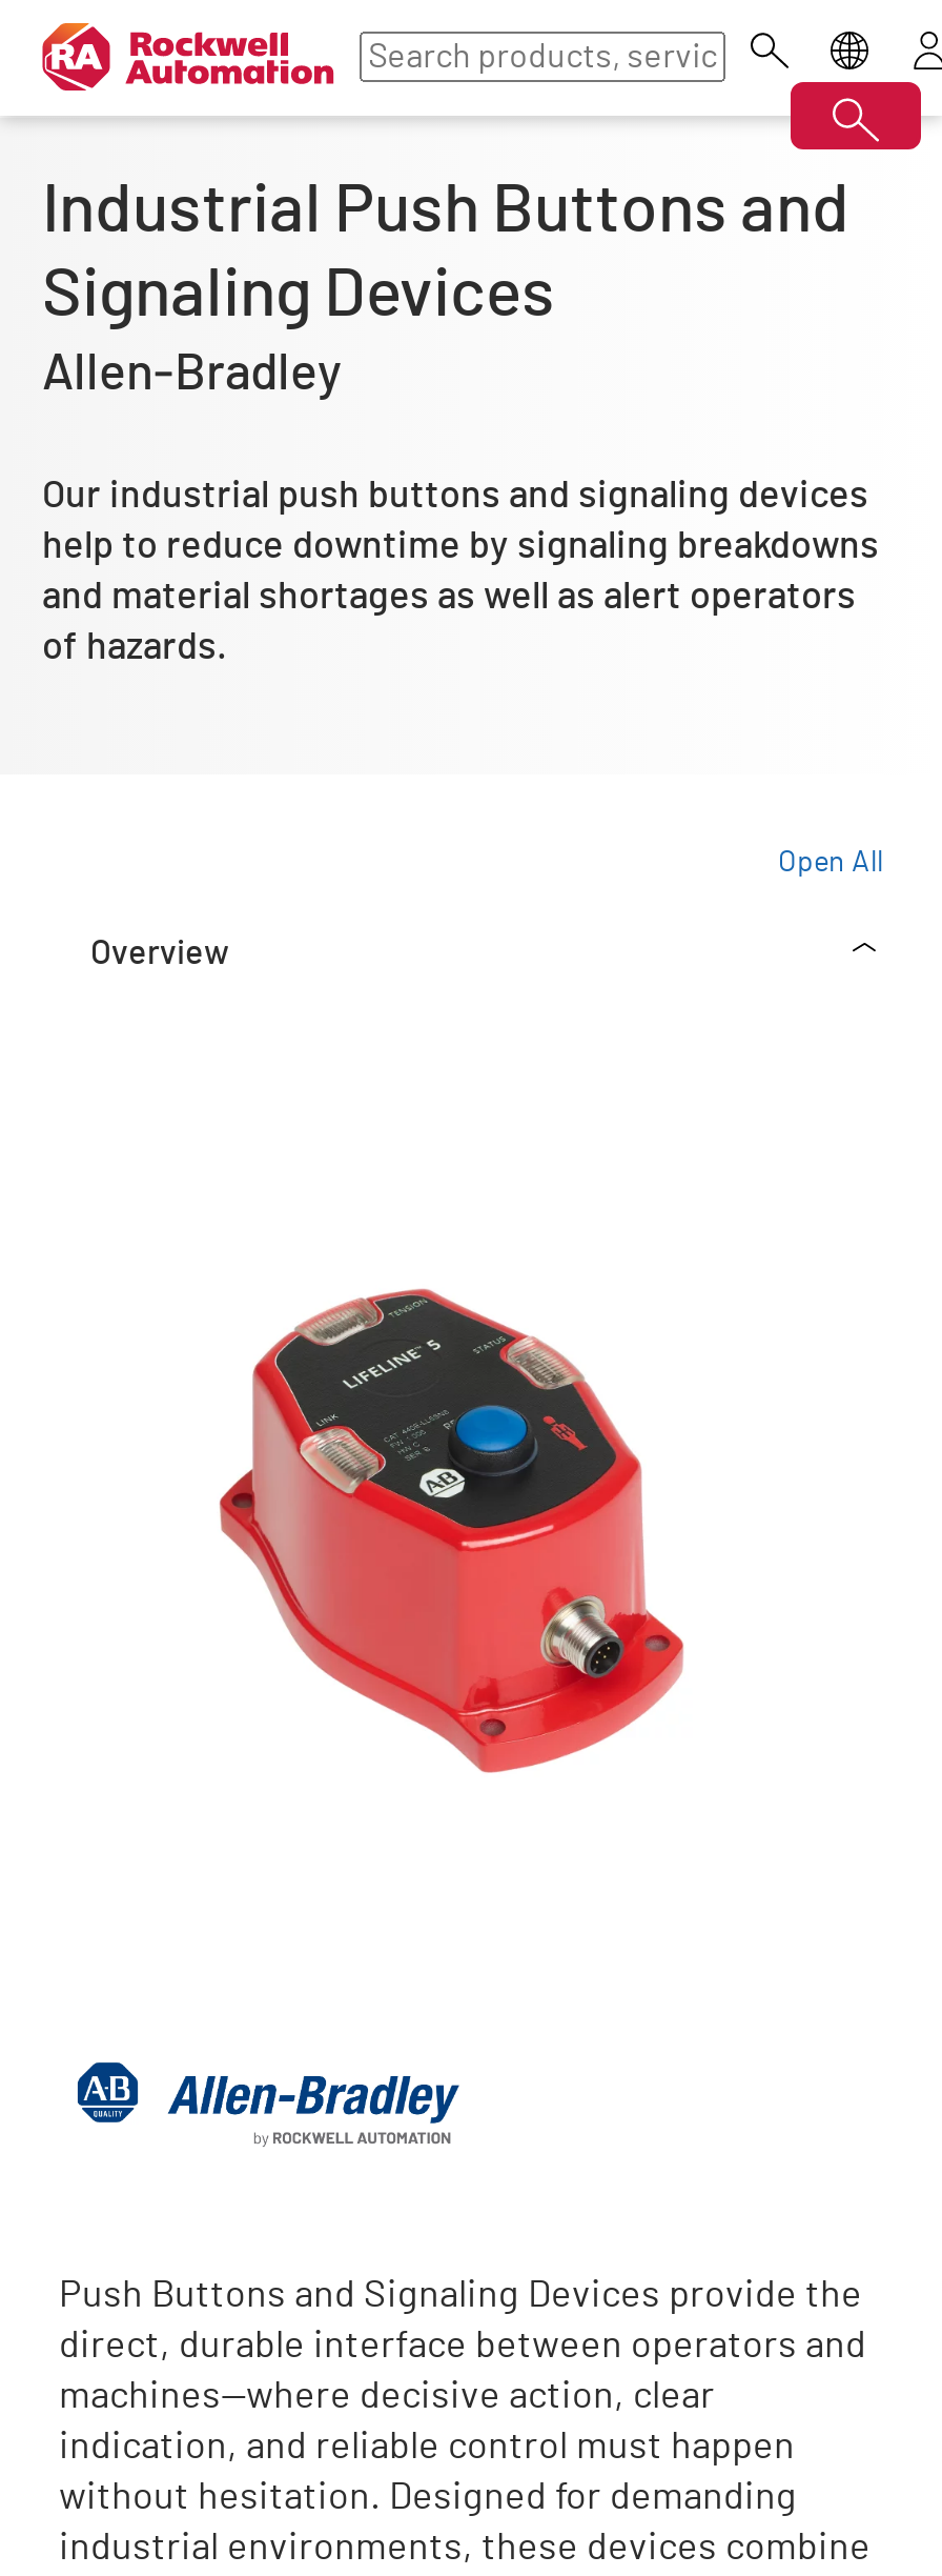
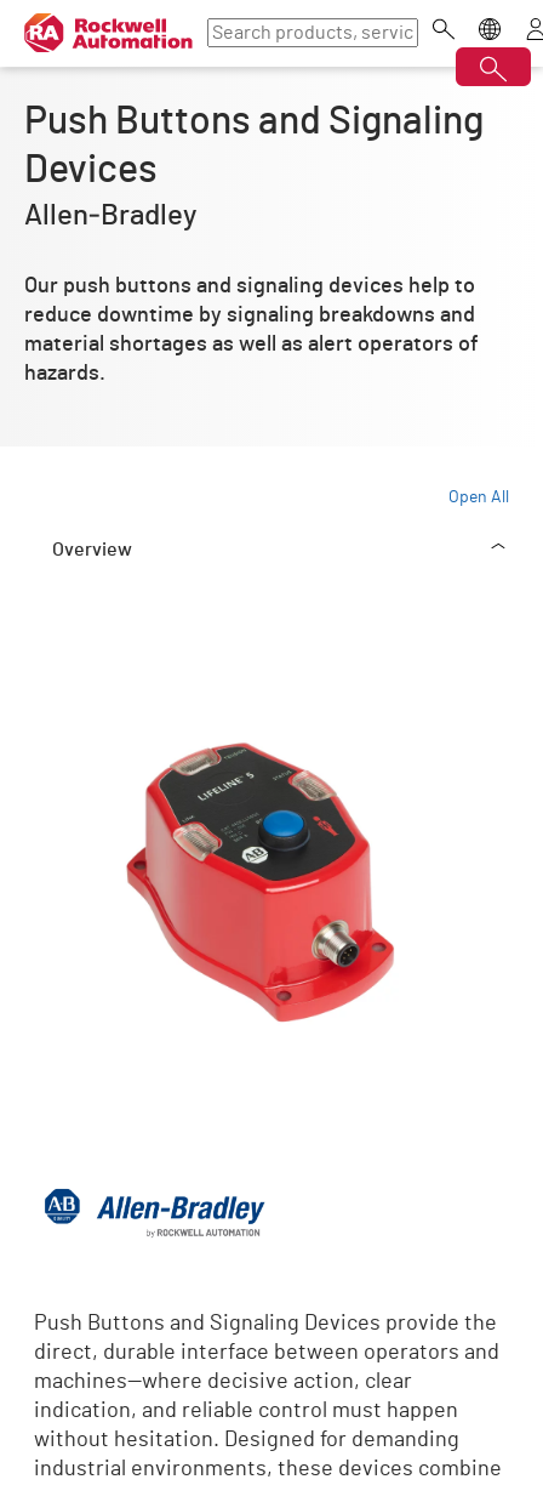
[42,177,849,328] Industrial Push Buttons and | Signaling Devices -> [24,102,484,189] Push Buttons and Signaling | Devices
[42,478,879,667] Our industrial push buttons and signaling devices | help to reduce downtime by signaling breakdowns | and material shortages as well as alert operators | of hazards. -> [24,275,479,385] Our push buttons and signaling devices help to | reduce downtime by signaling breakdowns and | material shortages as well as alert operators of | hazards.

